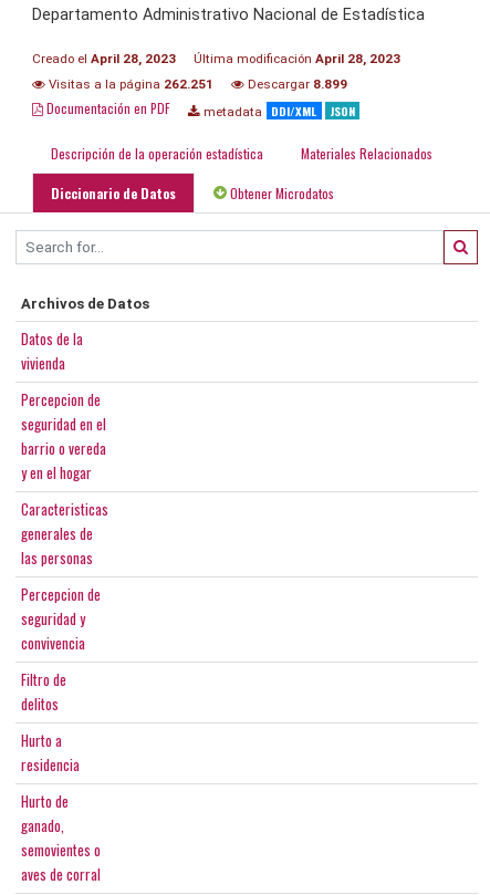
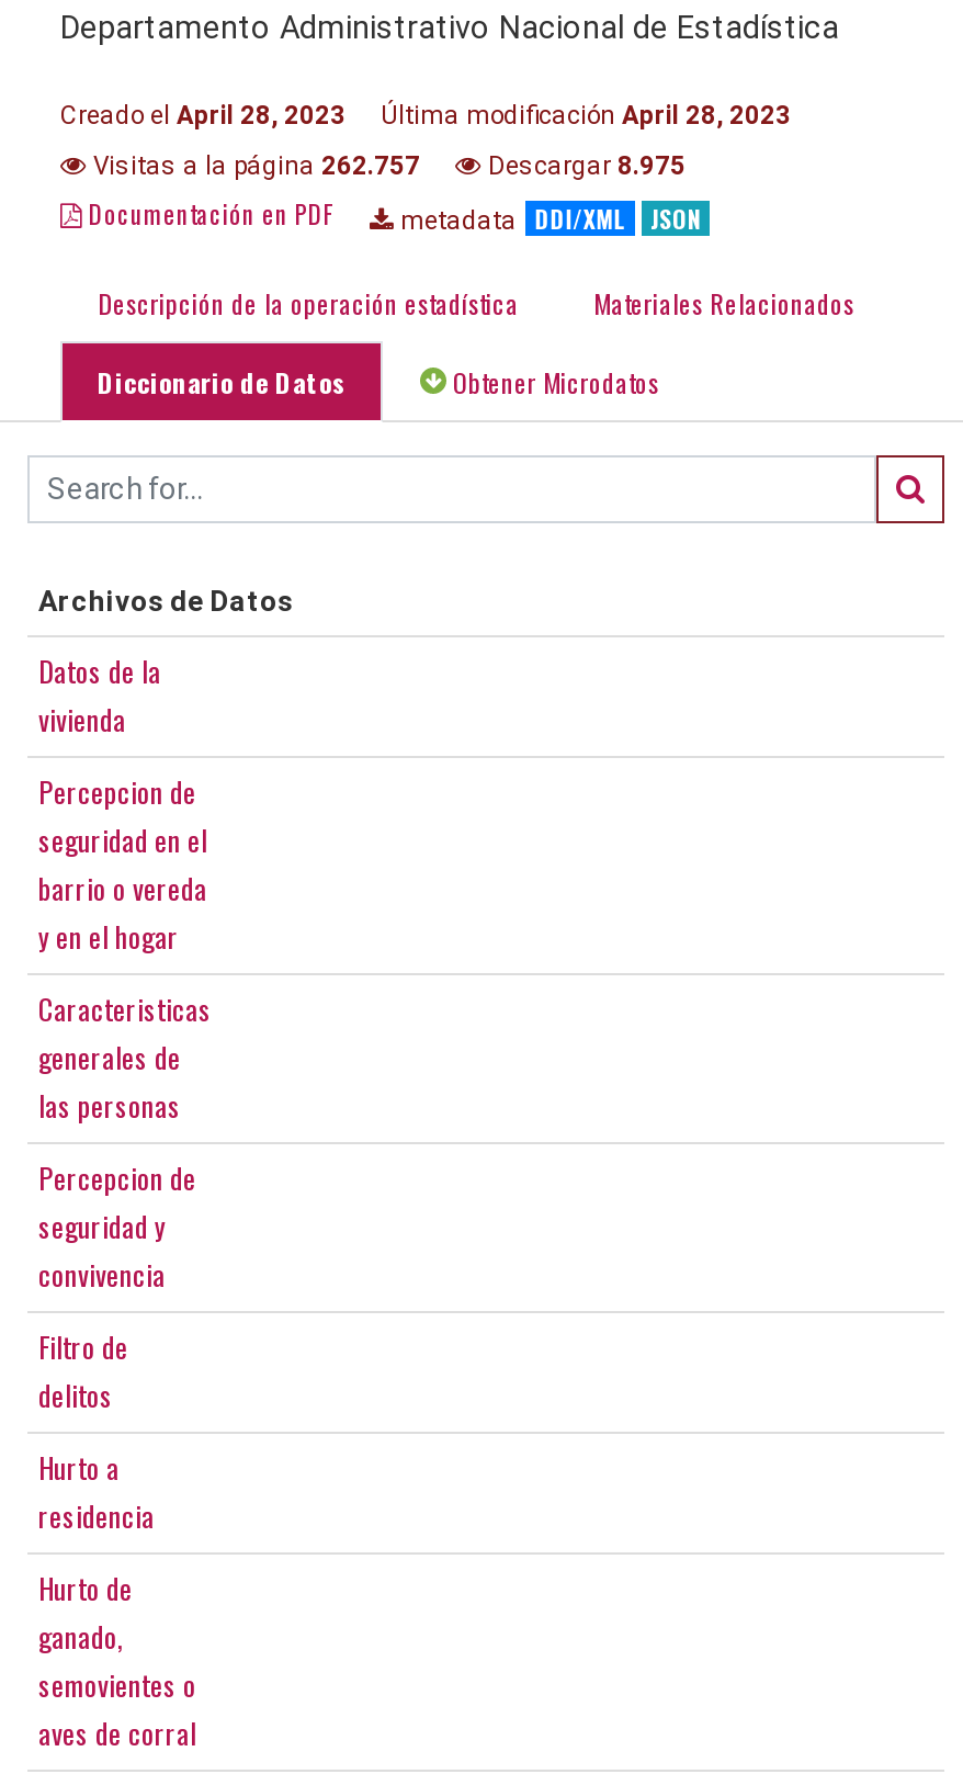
[45,76,213,92] Visitas a la página 262.251 -> [87,150,420,181] Visitas a la página 262.757
[244,76,347,92] Descargar 8.899 -> [482,150,686,181] Descargar 8.975

